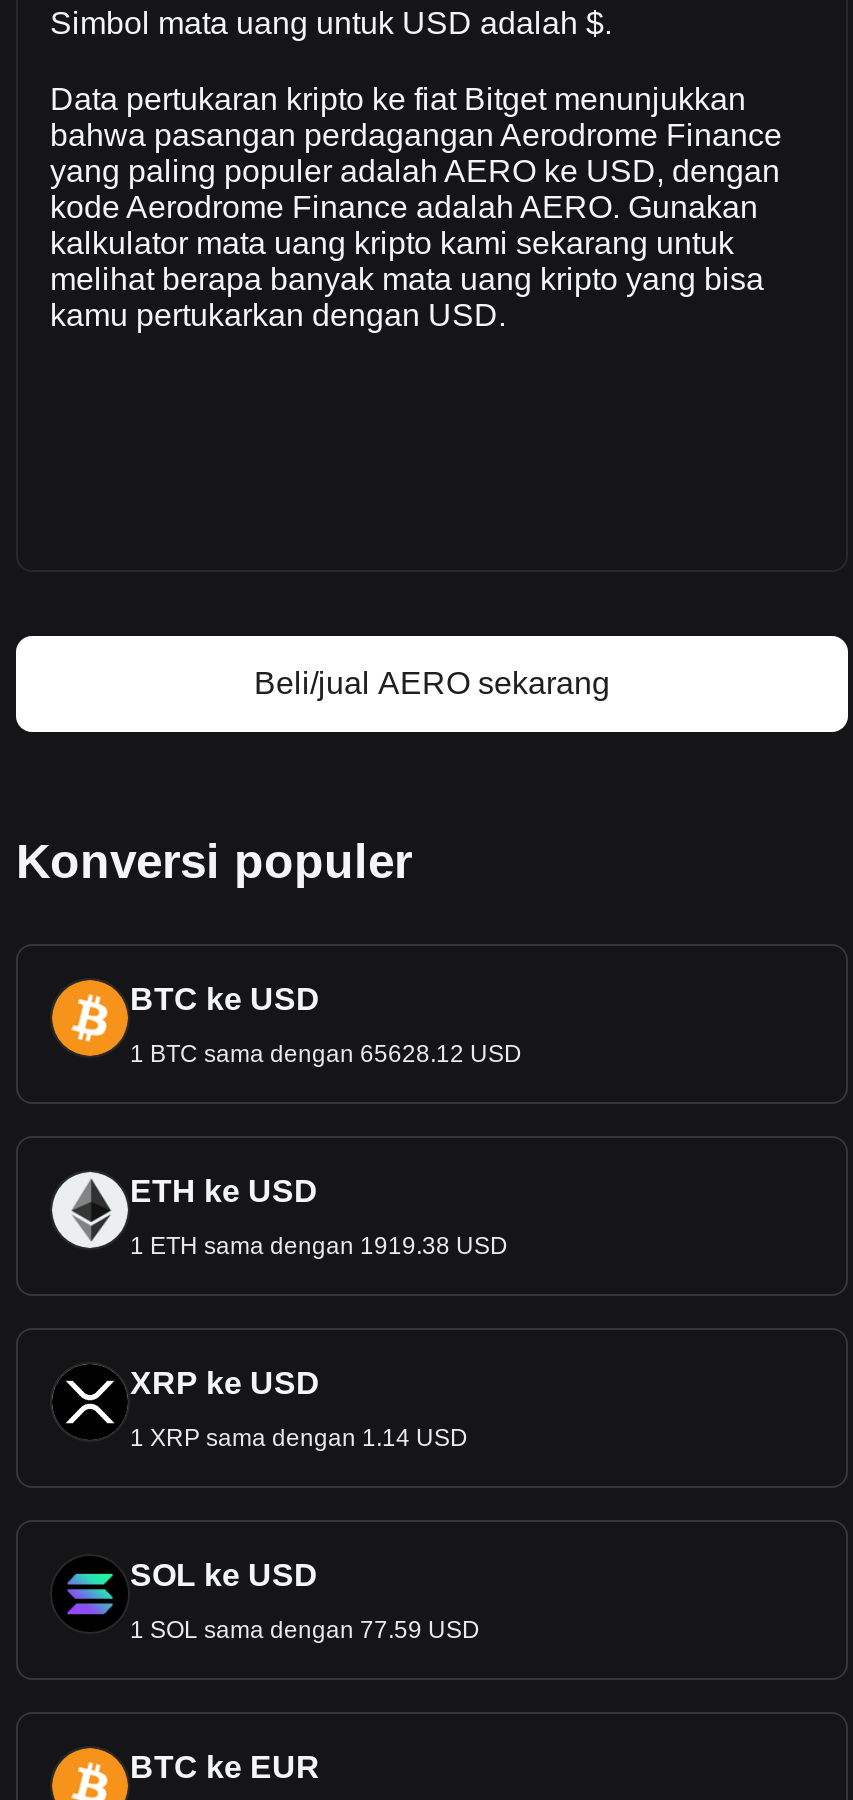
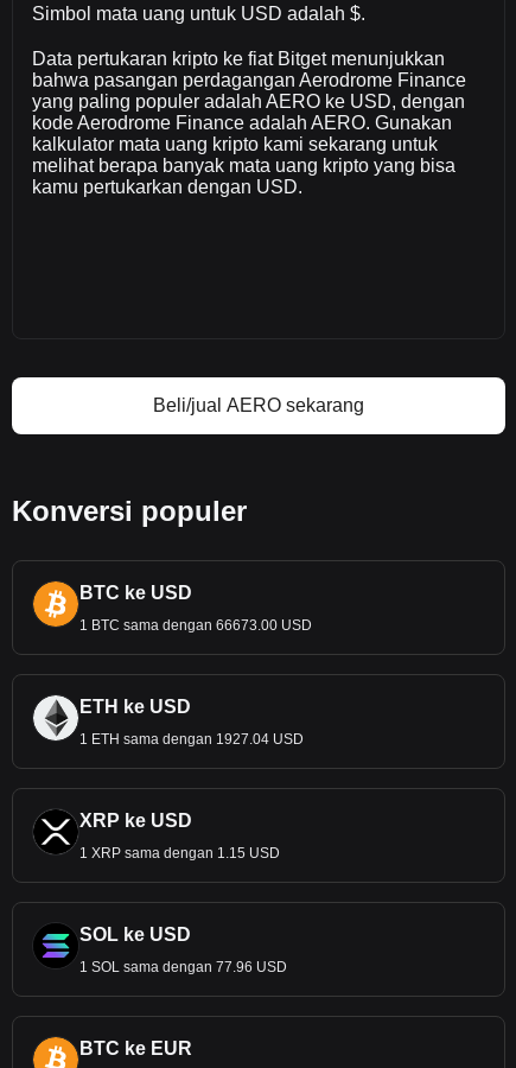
[130,1040,522,1068] 1 BTC sama dengan 65628.12 USD -> [79,617,312,634] 1 BTC sama dengan 66673.00 USD
[130,1232,508,1260] 1 ETH sama dengan 1919.38 USD -> [79,731,304,748] 1 ETH sama dengan 1927.04 USD
[130,1424,468,1452] 1 XRP sama dengan 1.14 USD -> [79,845,280,862] 1 XRP sama dengan 1.15 USD
[130,1616,480,1644] 1 SOL sama dengan 77.59 USD -> [79,959,287,975] 1 SOL sama dengan 77.96 USD

